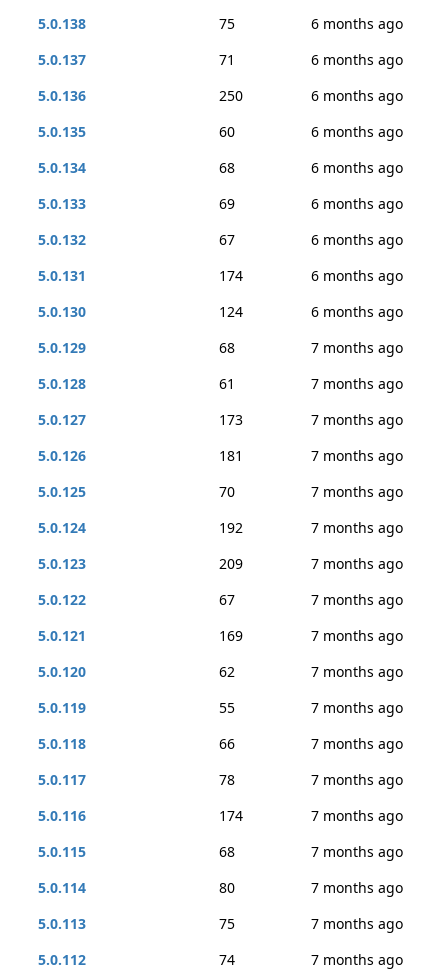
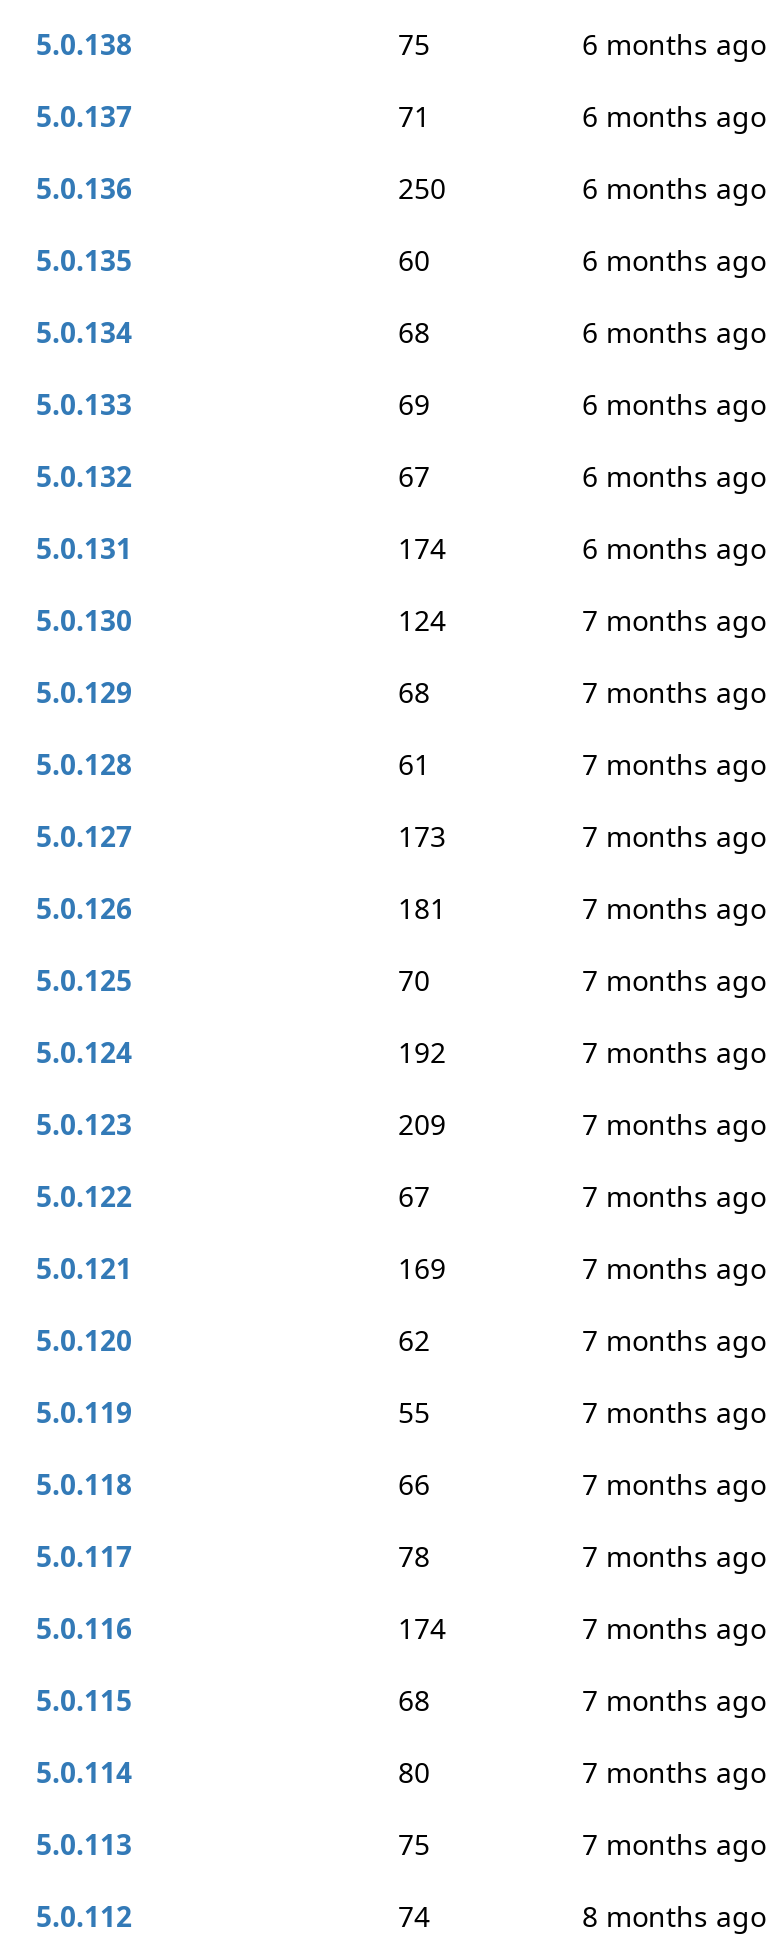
[311,302,403,321] 6 months ago -> [582,601,766,639] 7 months ago
[311,950,403,969] 7 months ago -> [582,1897,766,1935] 8 months ago

